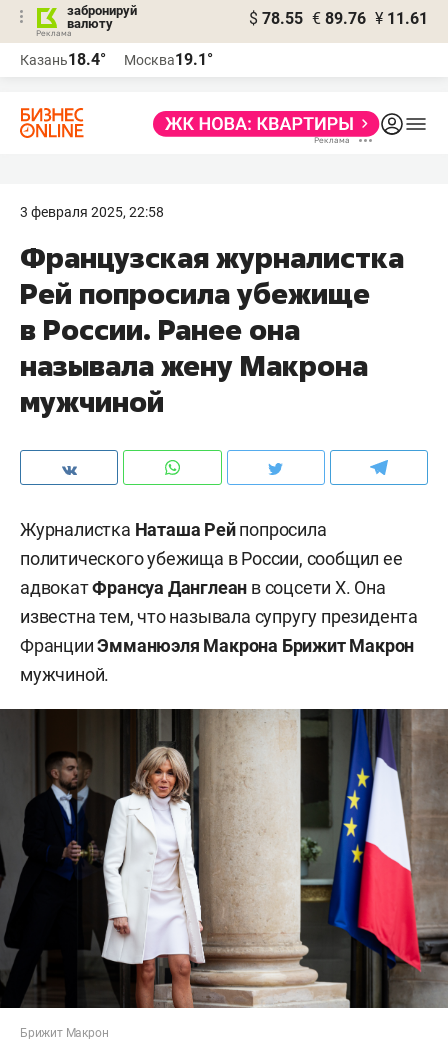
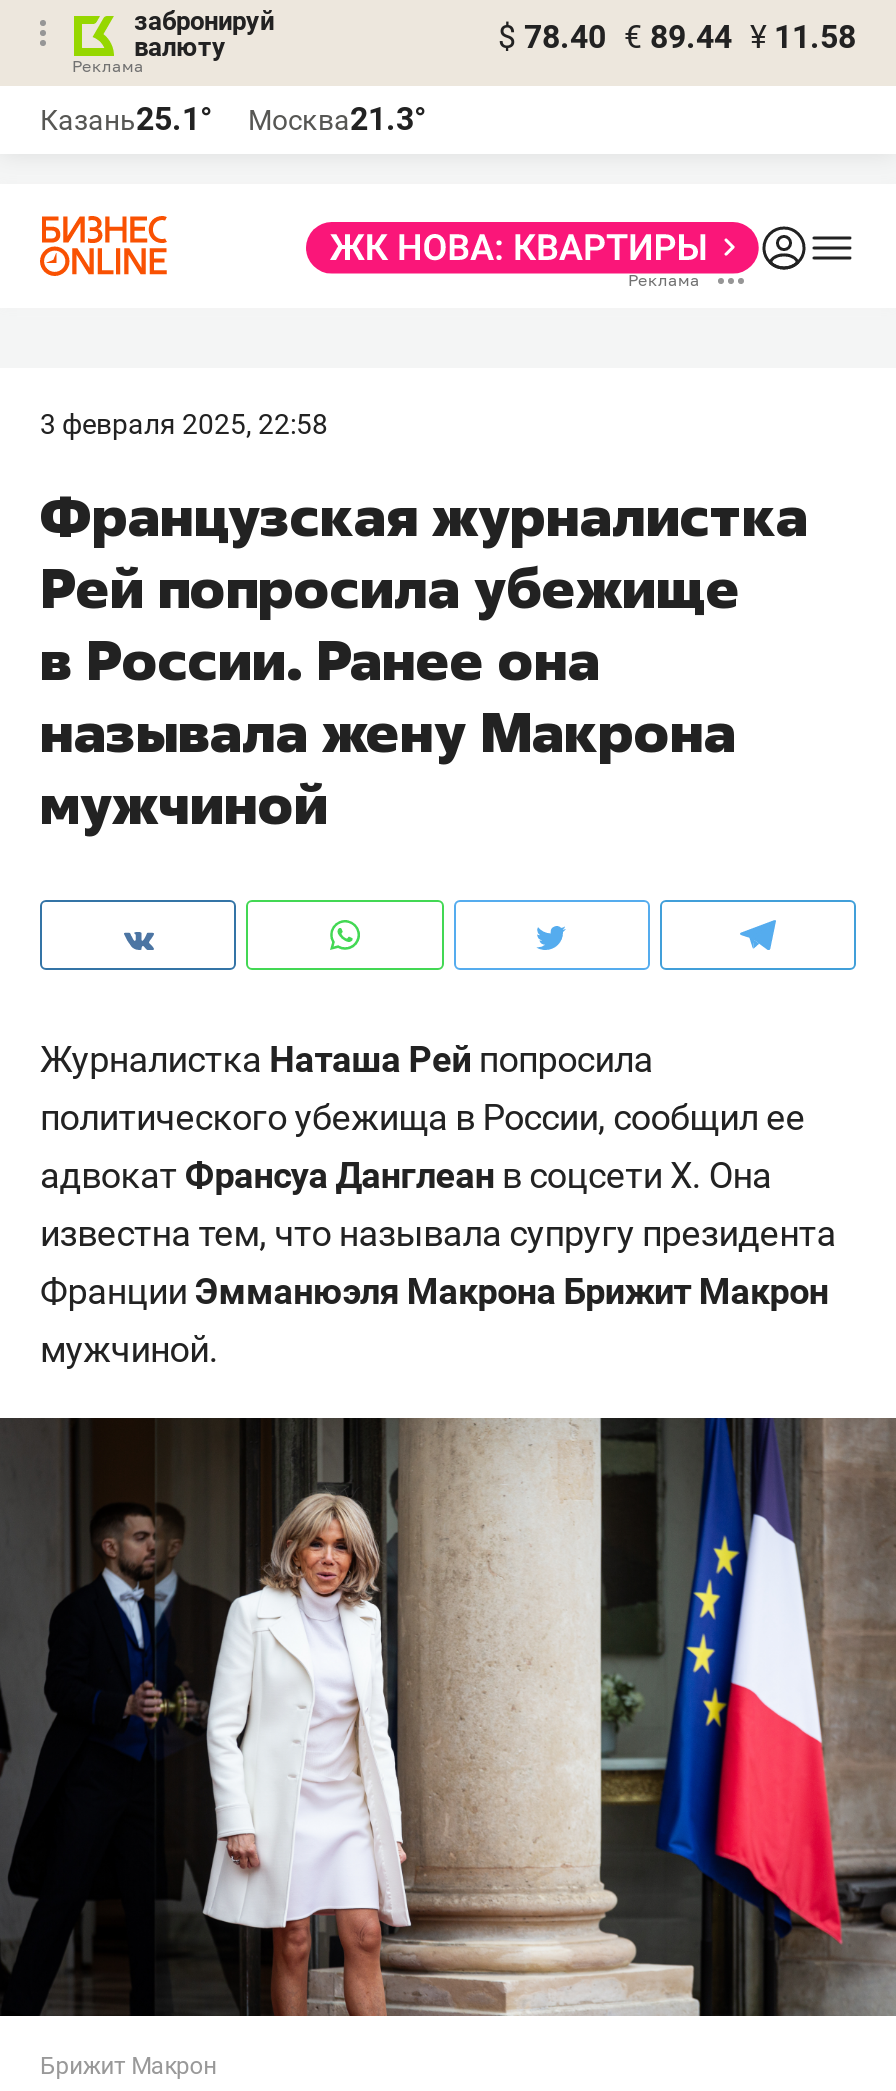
[249,9,428,28] $ 78.55 € 89.76 ¥ 11.61 -> [498,18,856,56] $ 78.40 € 89.44 ¥ 11.58
[20,50,106,69] Казань18.4° -> [40,100,212,138] Казань25.1°
[124,50,213,69] Москва19.1° -> [248,100,426,138] Москва21.3°

